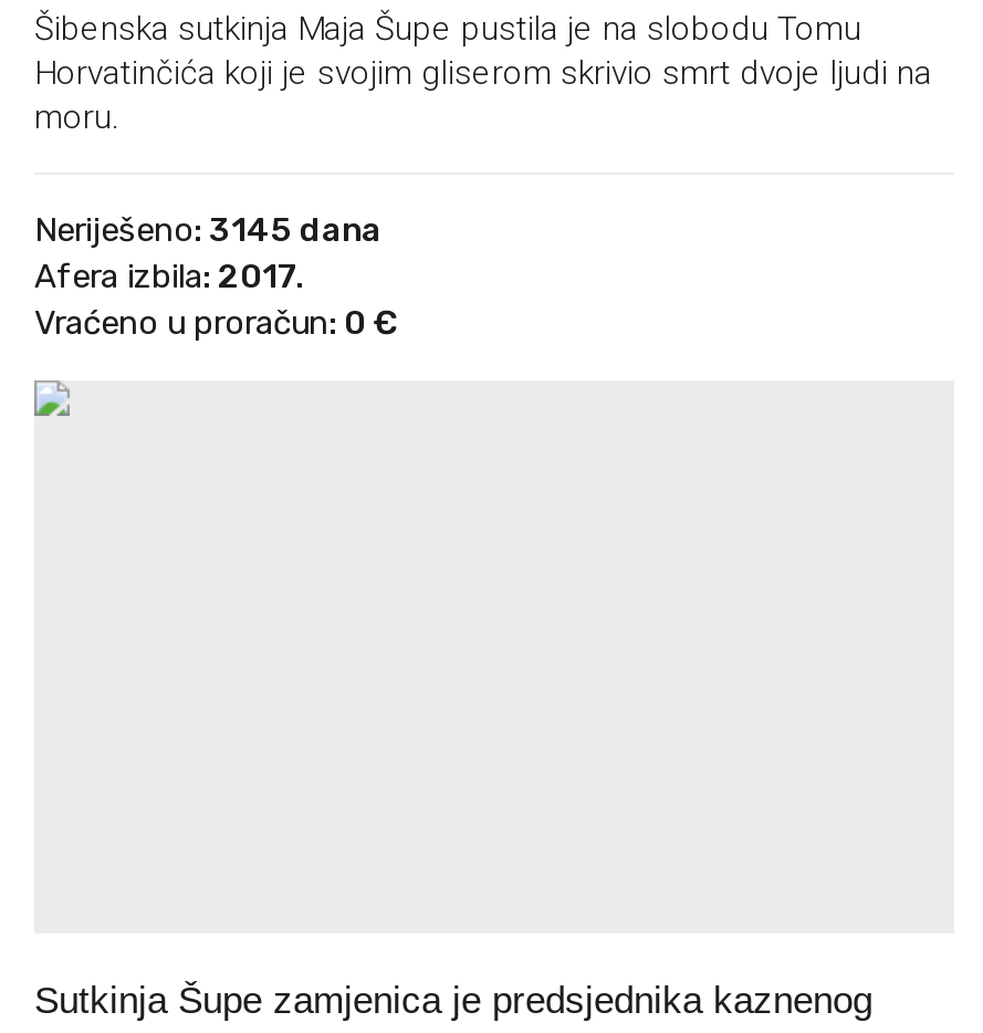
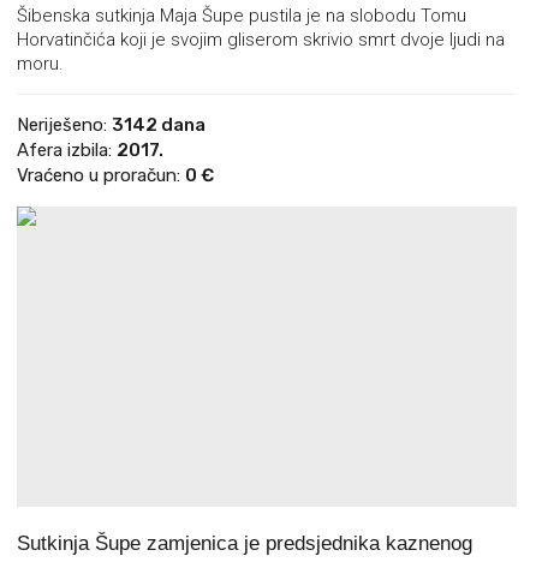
[34,210,381,250] Neriješeno: 3145 dana -> [17,114,206,136] Neriješeno: 3142 dana

